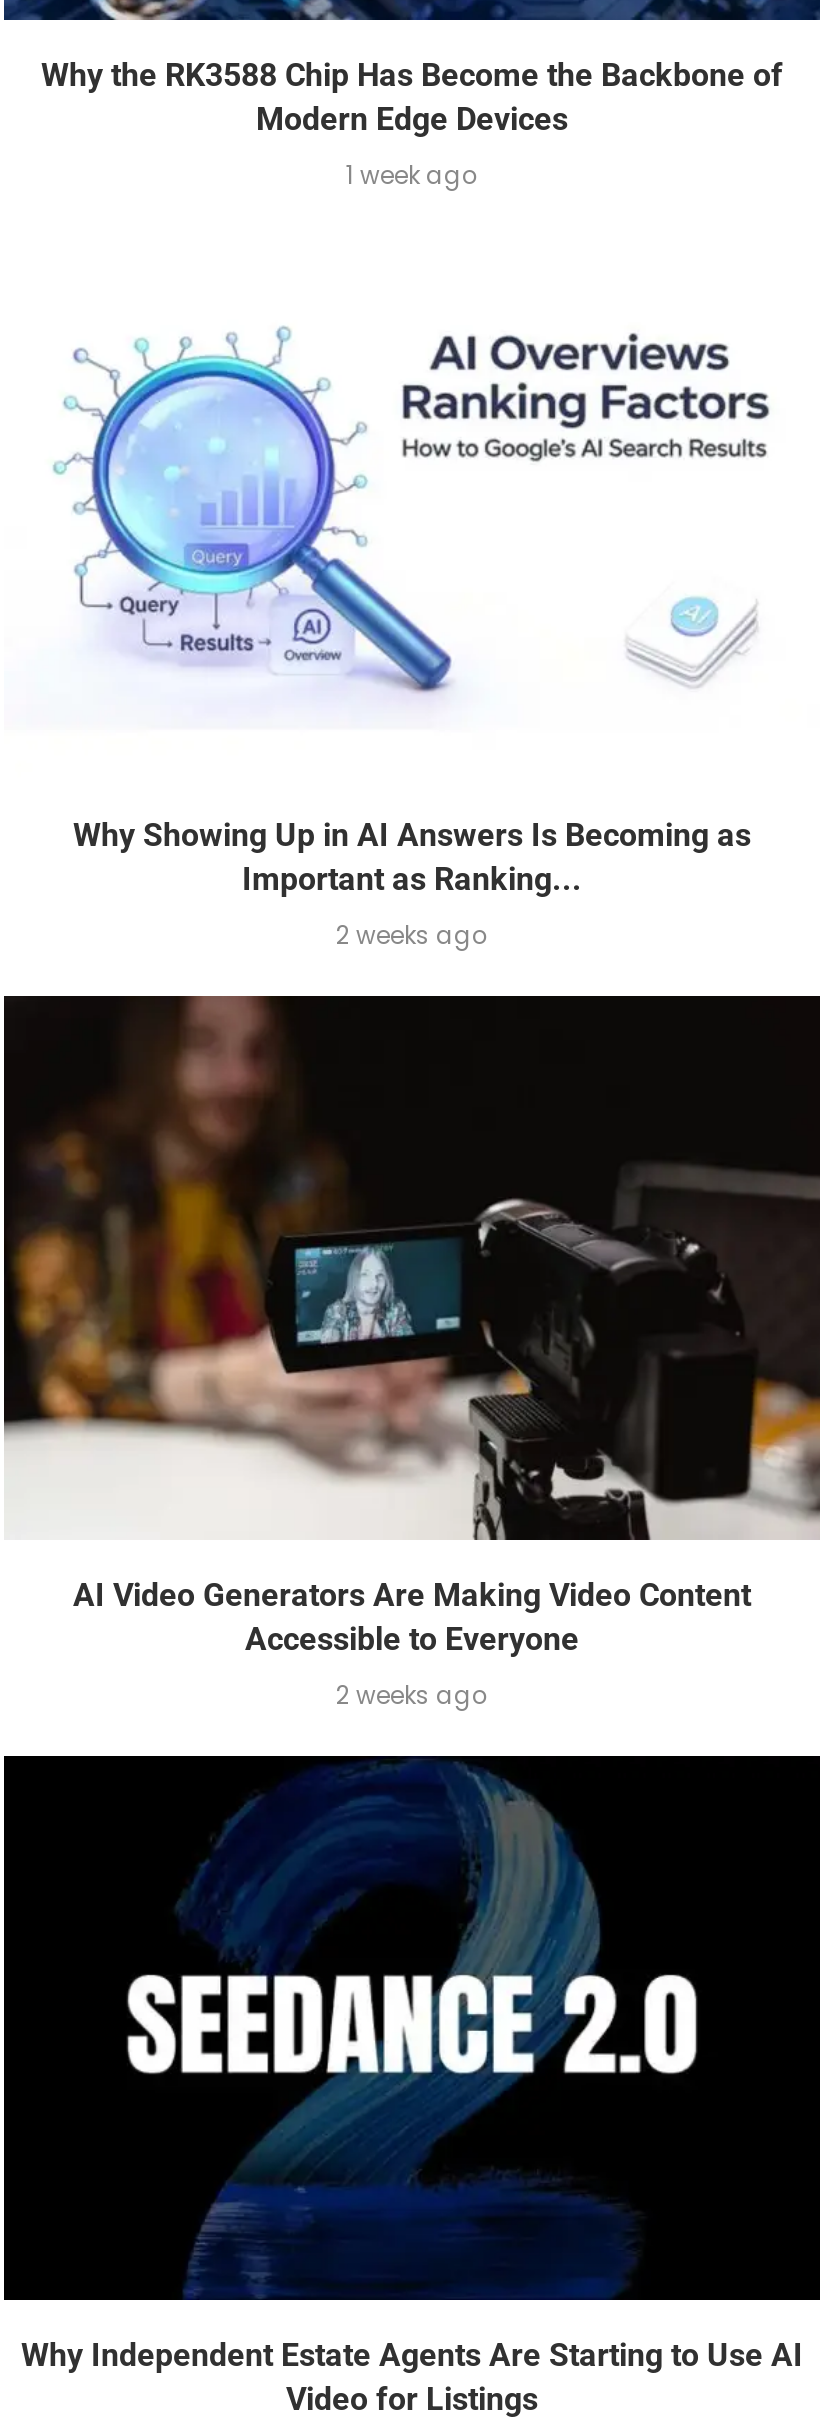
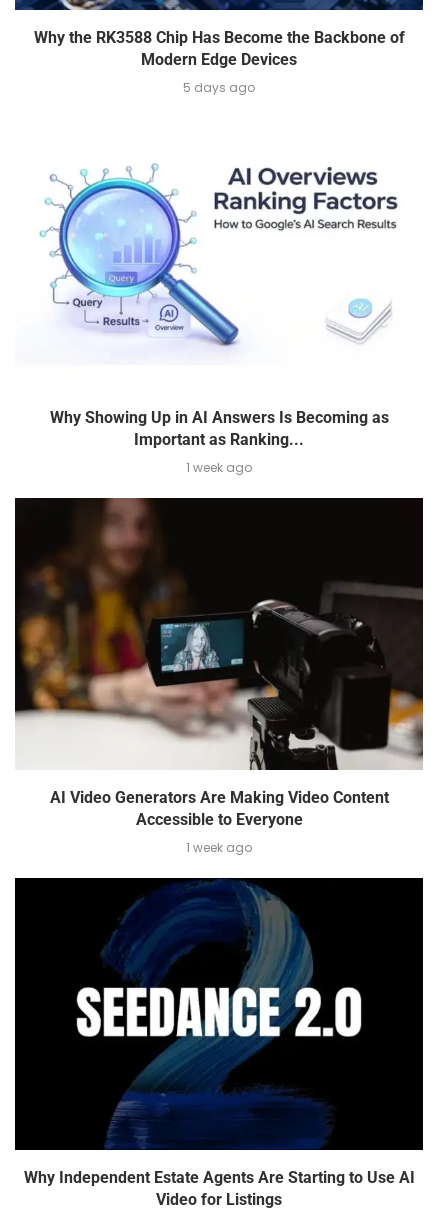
[346,157,478,191] 1 week ago -> [183,79,255,96] 5 days ago
[336,917,488,951] 2 weeks ago -> [186,459,252,476] 1 week ago
[336,1677,488,1711] 2 weeks ago -> [186,839,252,856] 1 week ago

